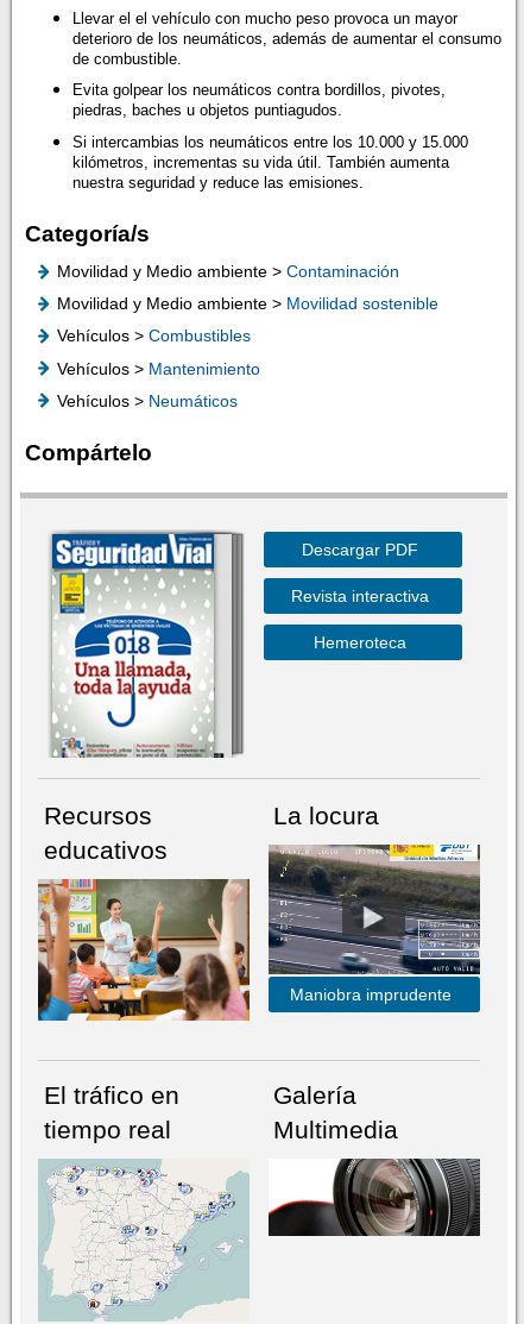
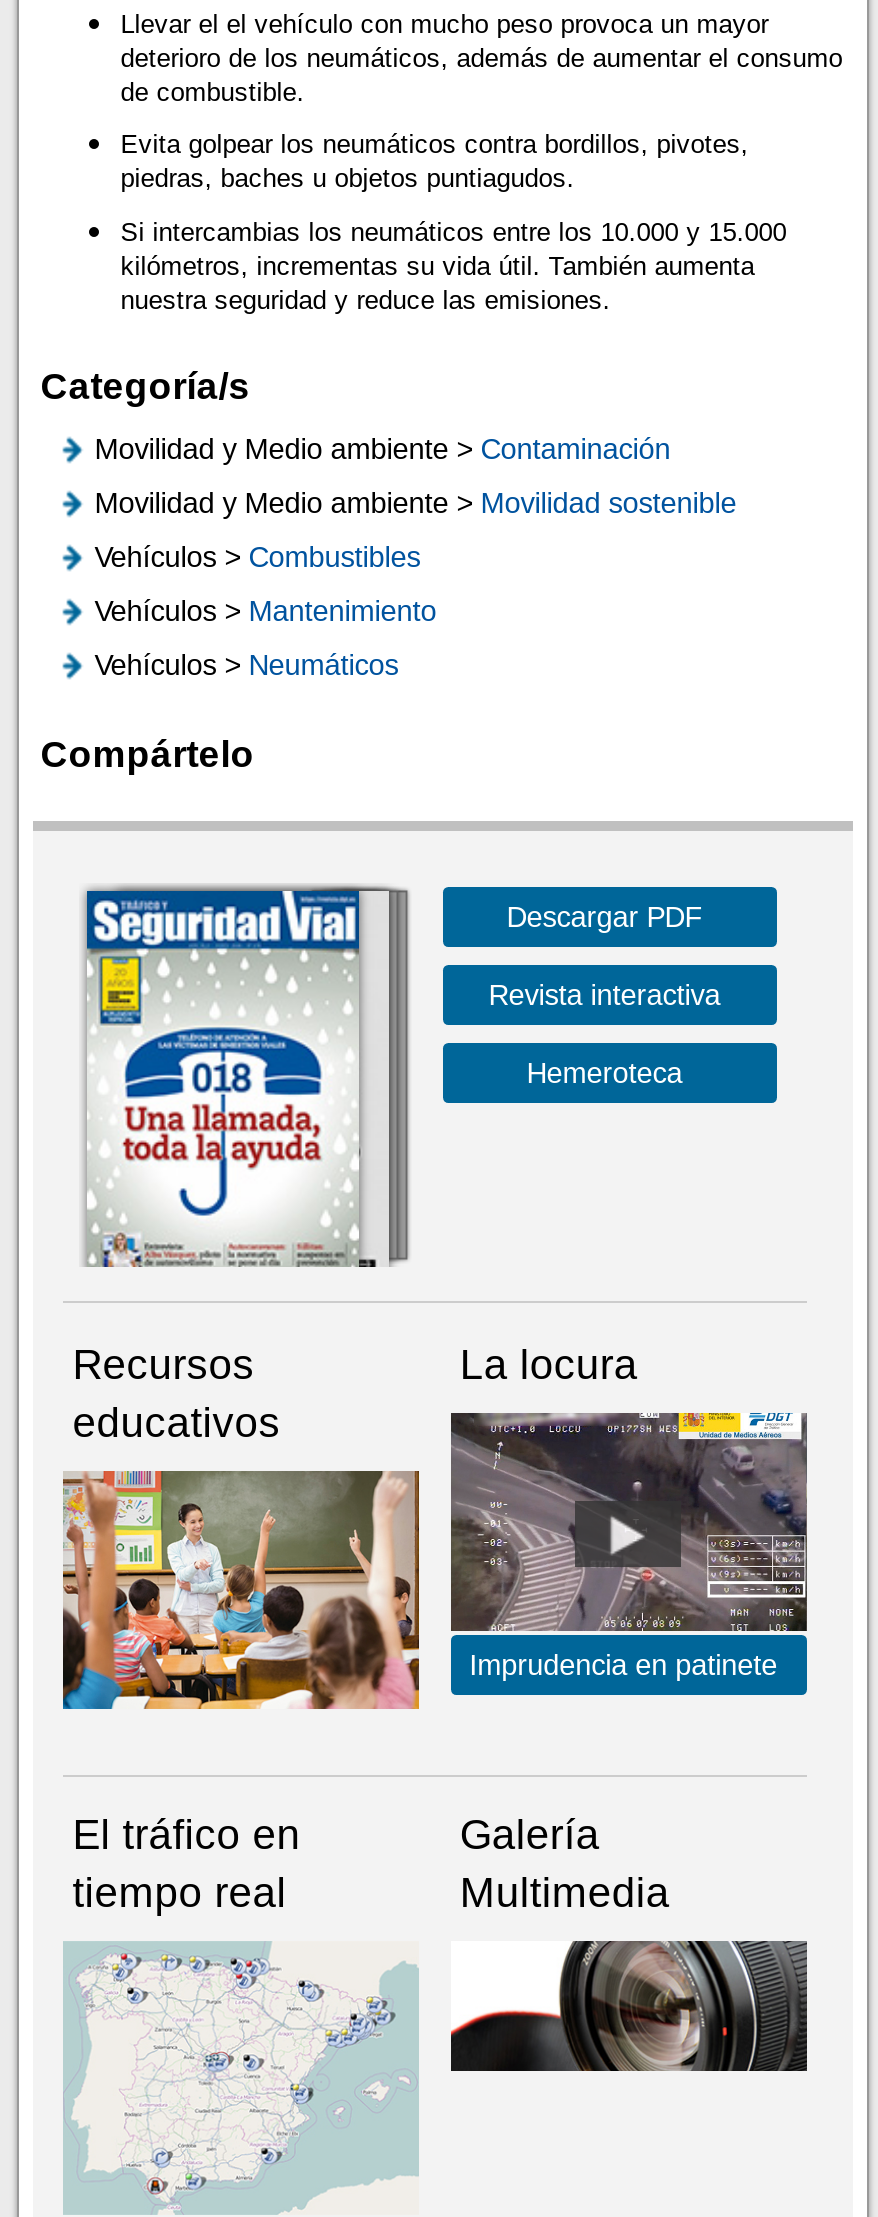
[269,843,480,1005] [image] | Maniobra imprudente -> [451,1411,807,1682] [image] | Imprudencia en patinete

